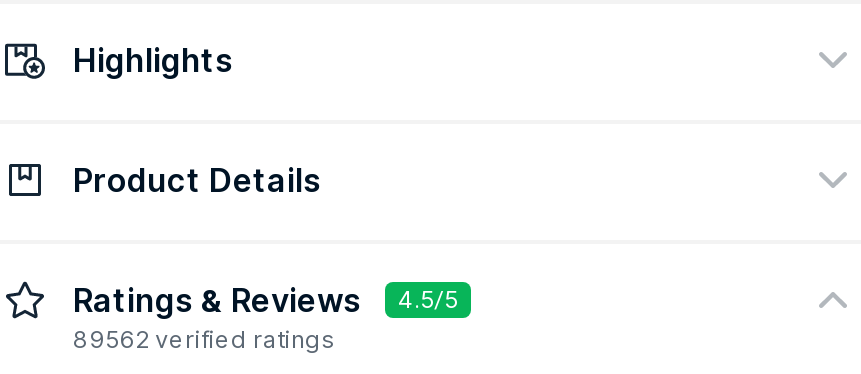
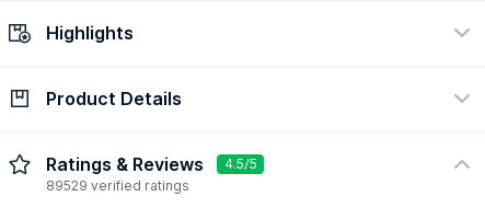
[73,323,335,353] 89562 verified ratings -> [46,177,189,193] 89529 verified ratings

